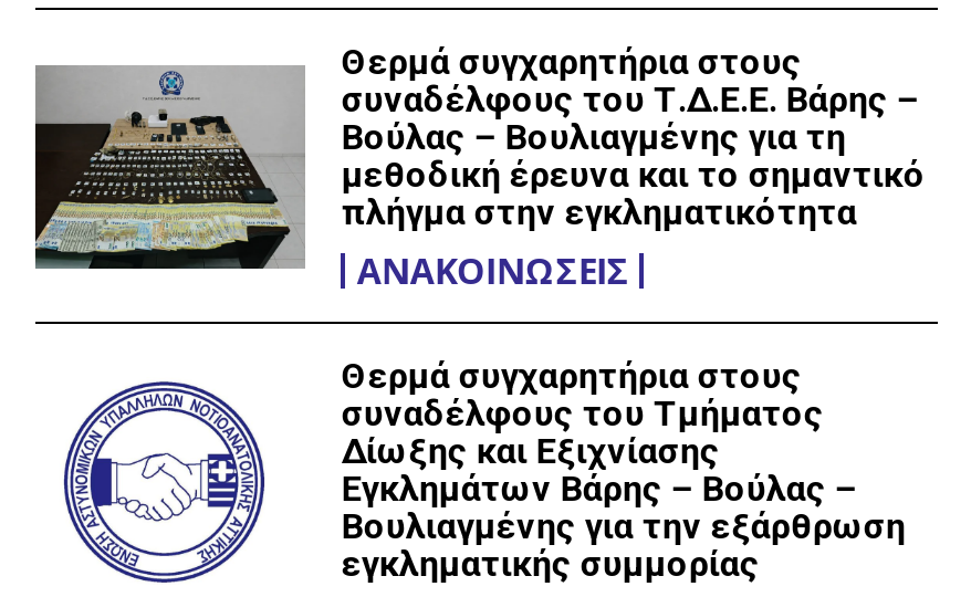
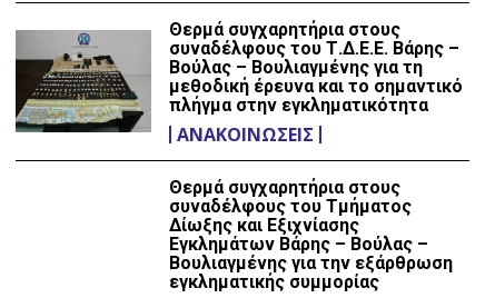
[62,378,268,586] [image] -> none

